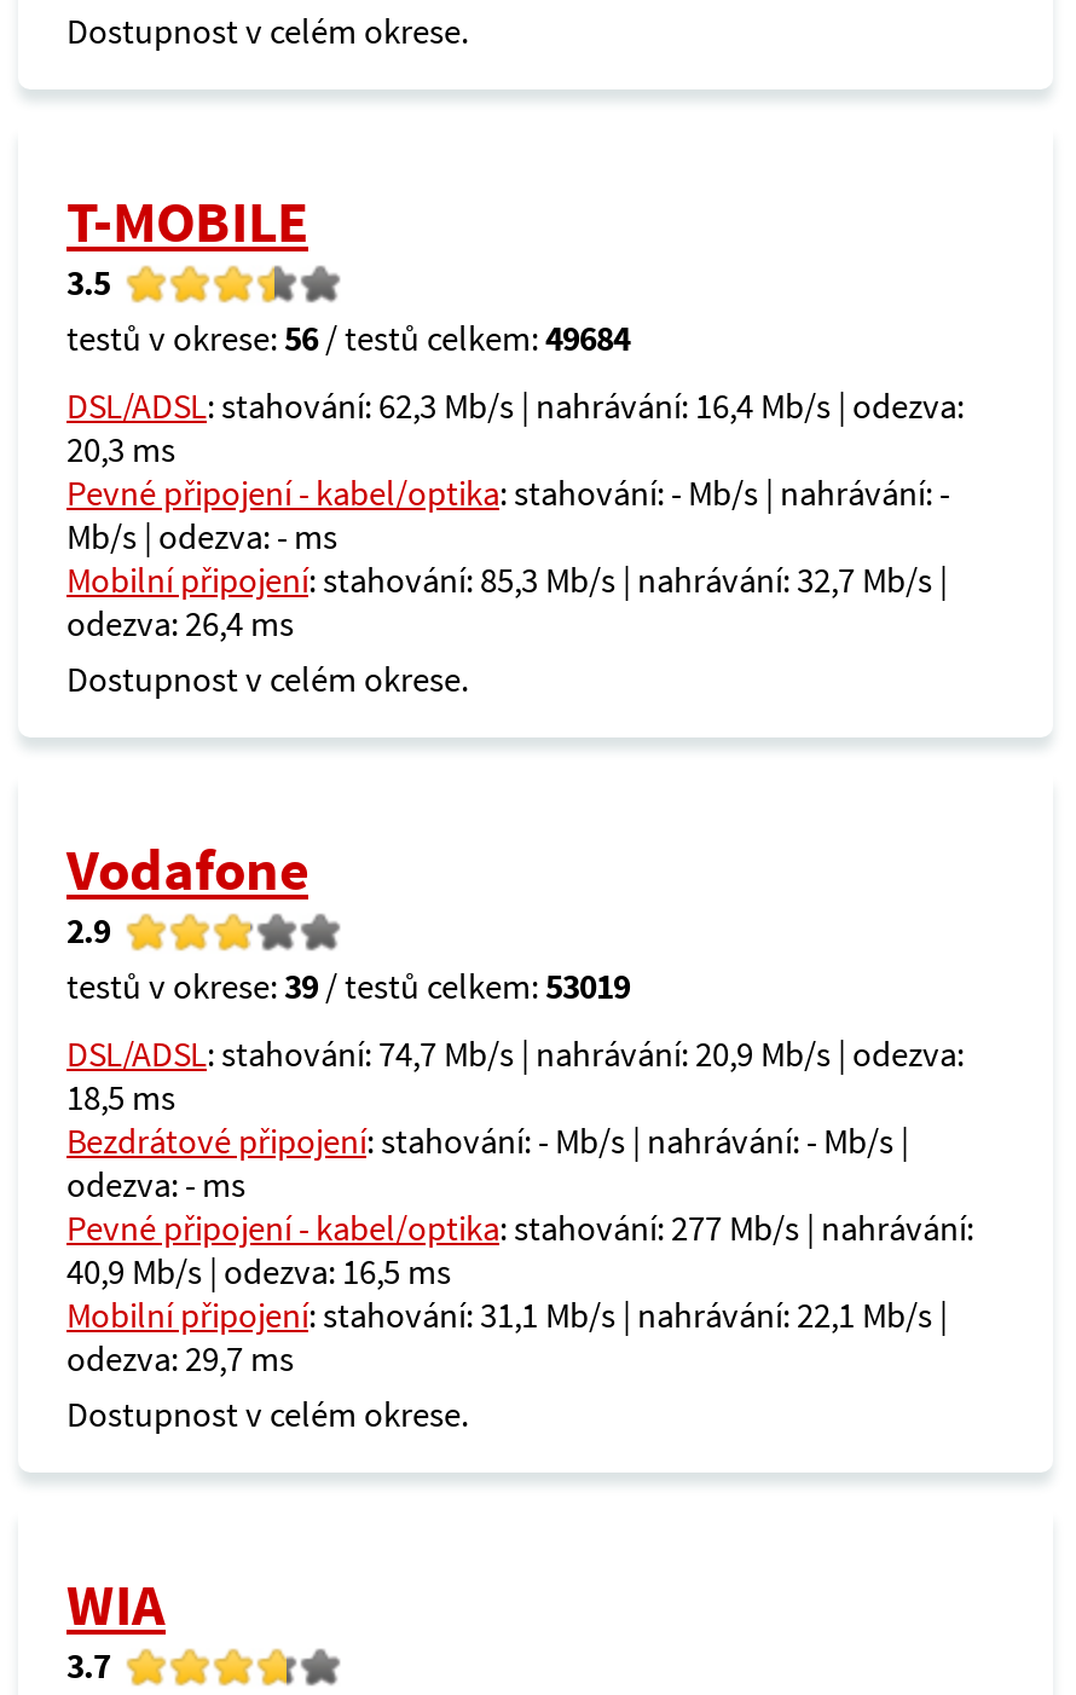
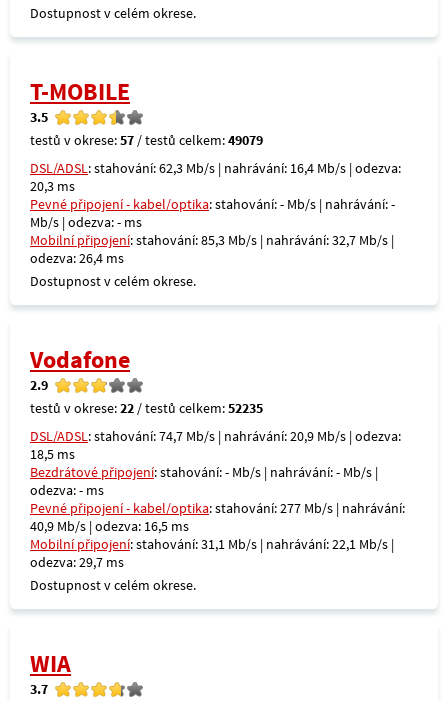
[66,317,630,360] testů v okrese: 56 / testů celkem: 49684 -> [30,131,263,149] testů v okrese: 57 / testů celkem: 49079
[66,965,630,1008] testů v okrese: 39 / testů celkem: 53019 -> [30,399,263,417] testů v okrese: 22 / testů celkem: 52235

